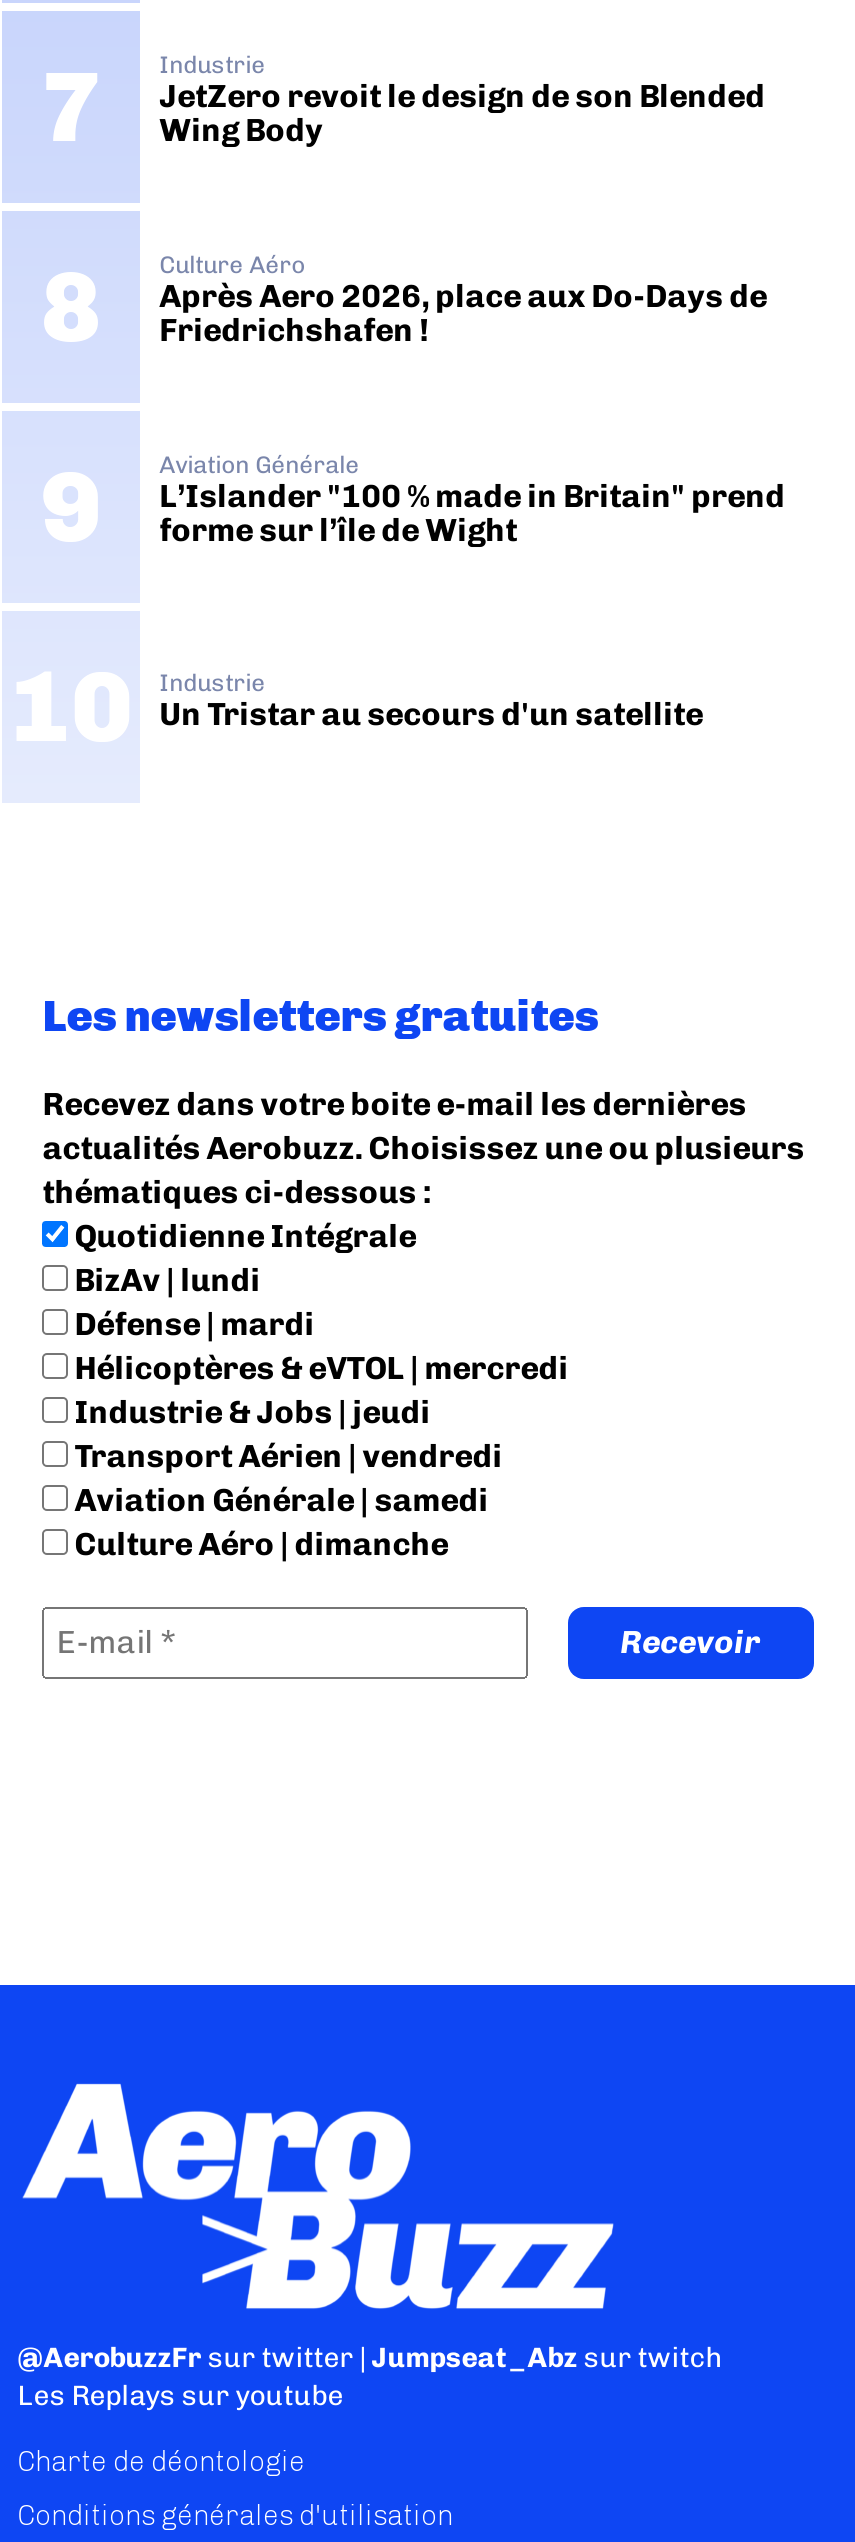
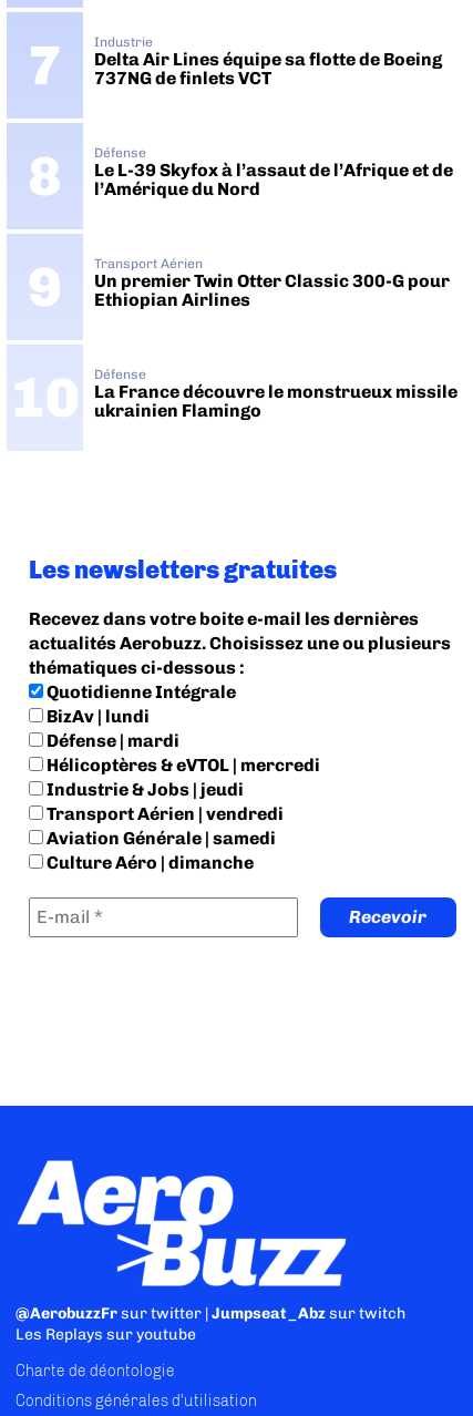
[159,77,765,149] JetZero revoit le design de son Blended | Wing Body -> [94,49,442,89] Delta Air Lines équipe sa flotte de Boeing | 737NG de finlets VCT
[159,251,767,349] Culture Aéro | Après Aero 2026, place aux Do-Days de | Friedrichshafen ! -> [94,146,453,200] Défense | Le L-39 Skyfox à l’assaut de l’Afrique et de | l’Amérique du Nord
[159,451,785,549] Aviation Générale | L’Islander "100 % made in Britain" prend | forme sur l’île de Wight -> [94,256,449,311] Transport Aérien | Un premier Twin Otter Classic 300-G pour | Ethiopian Airlines
[159,668,703,732] Industrie | Un Tristar au secours d'un satellite -> [94,367,457,422] Défense | La France découvre le monstrueux missile | ukrainien Flamingo

